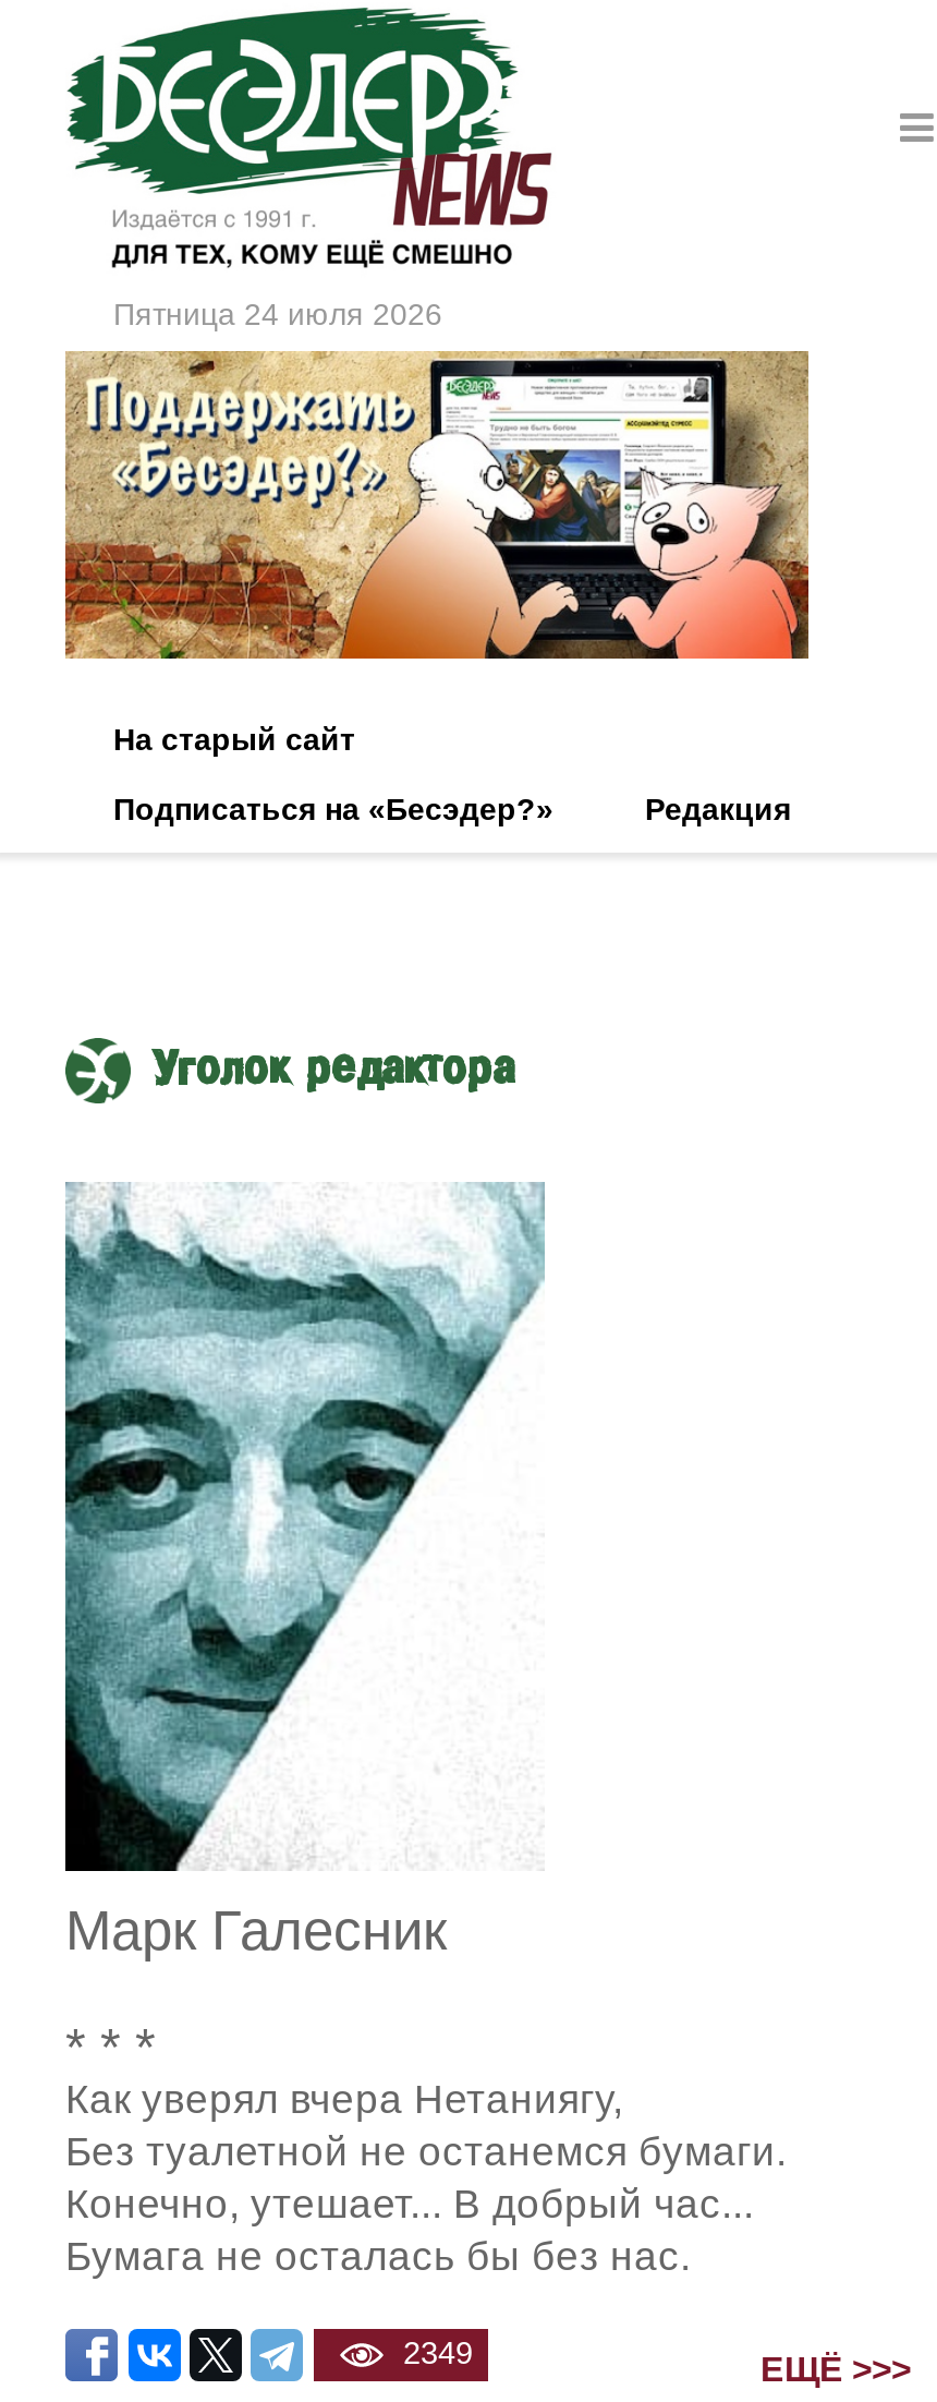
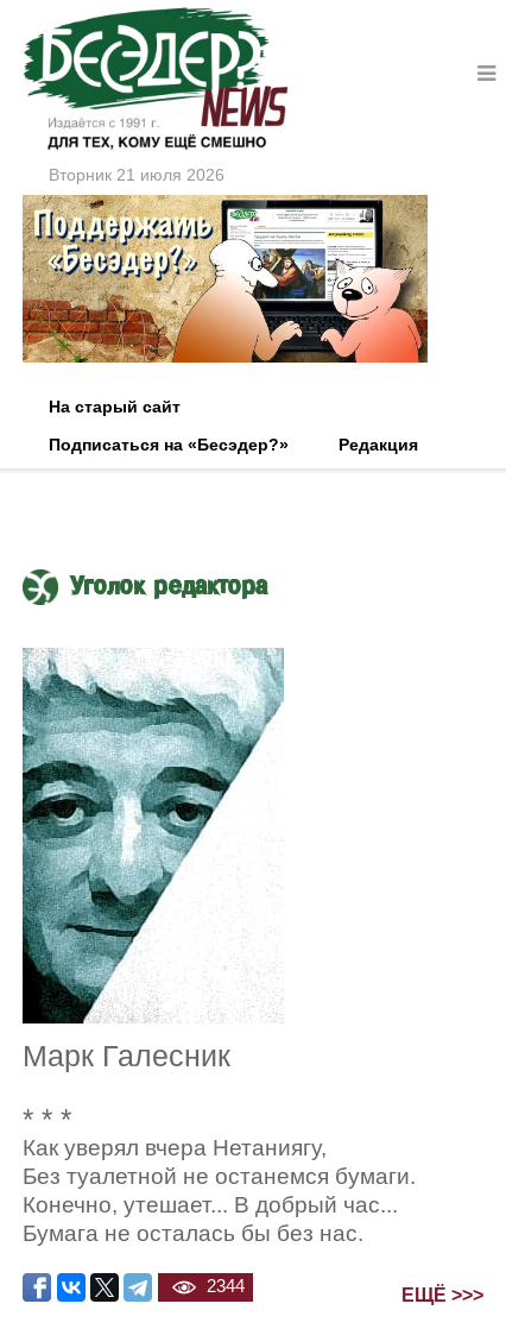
[113,297,442,331] Пятница 24 июля 2026 -> [49,165,224,184] Вторник 21 июля 2026
[394,2336,473,2371] 2349 -> [202,1277,245,1296] 2344

